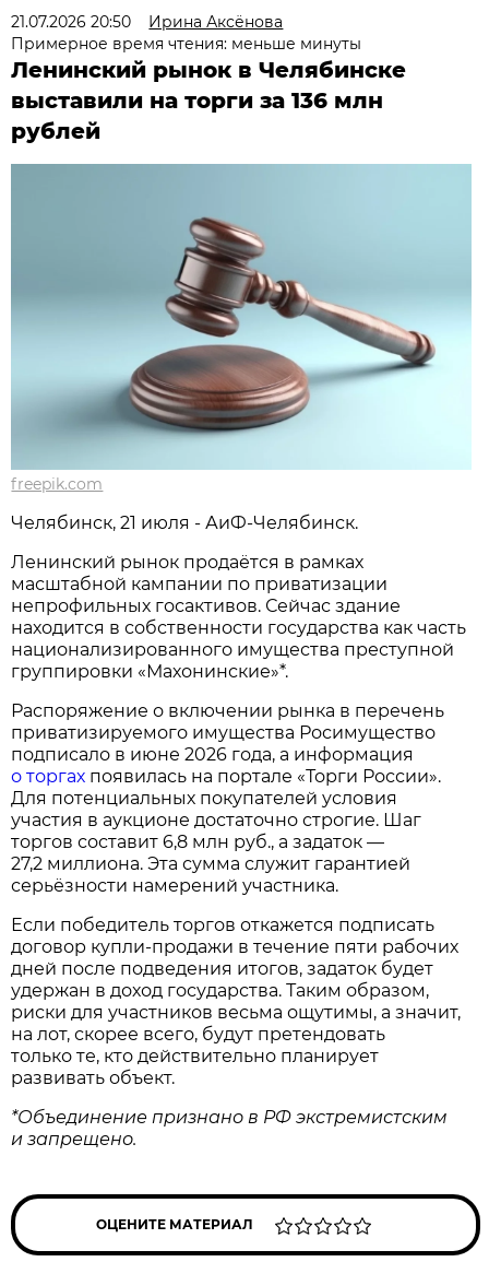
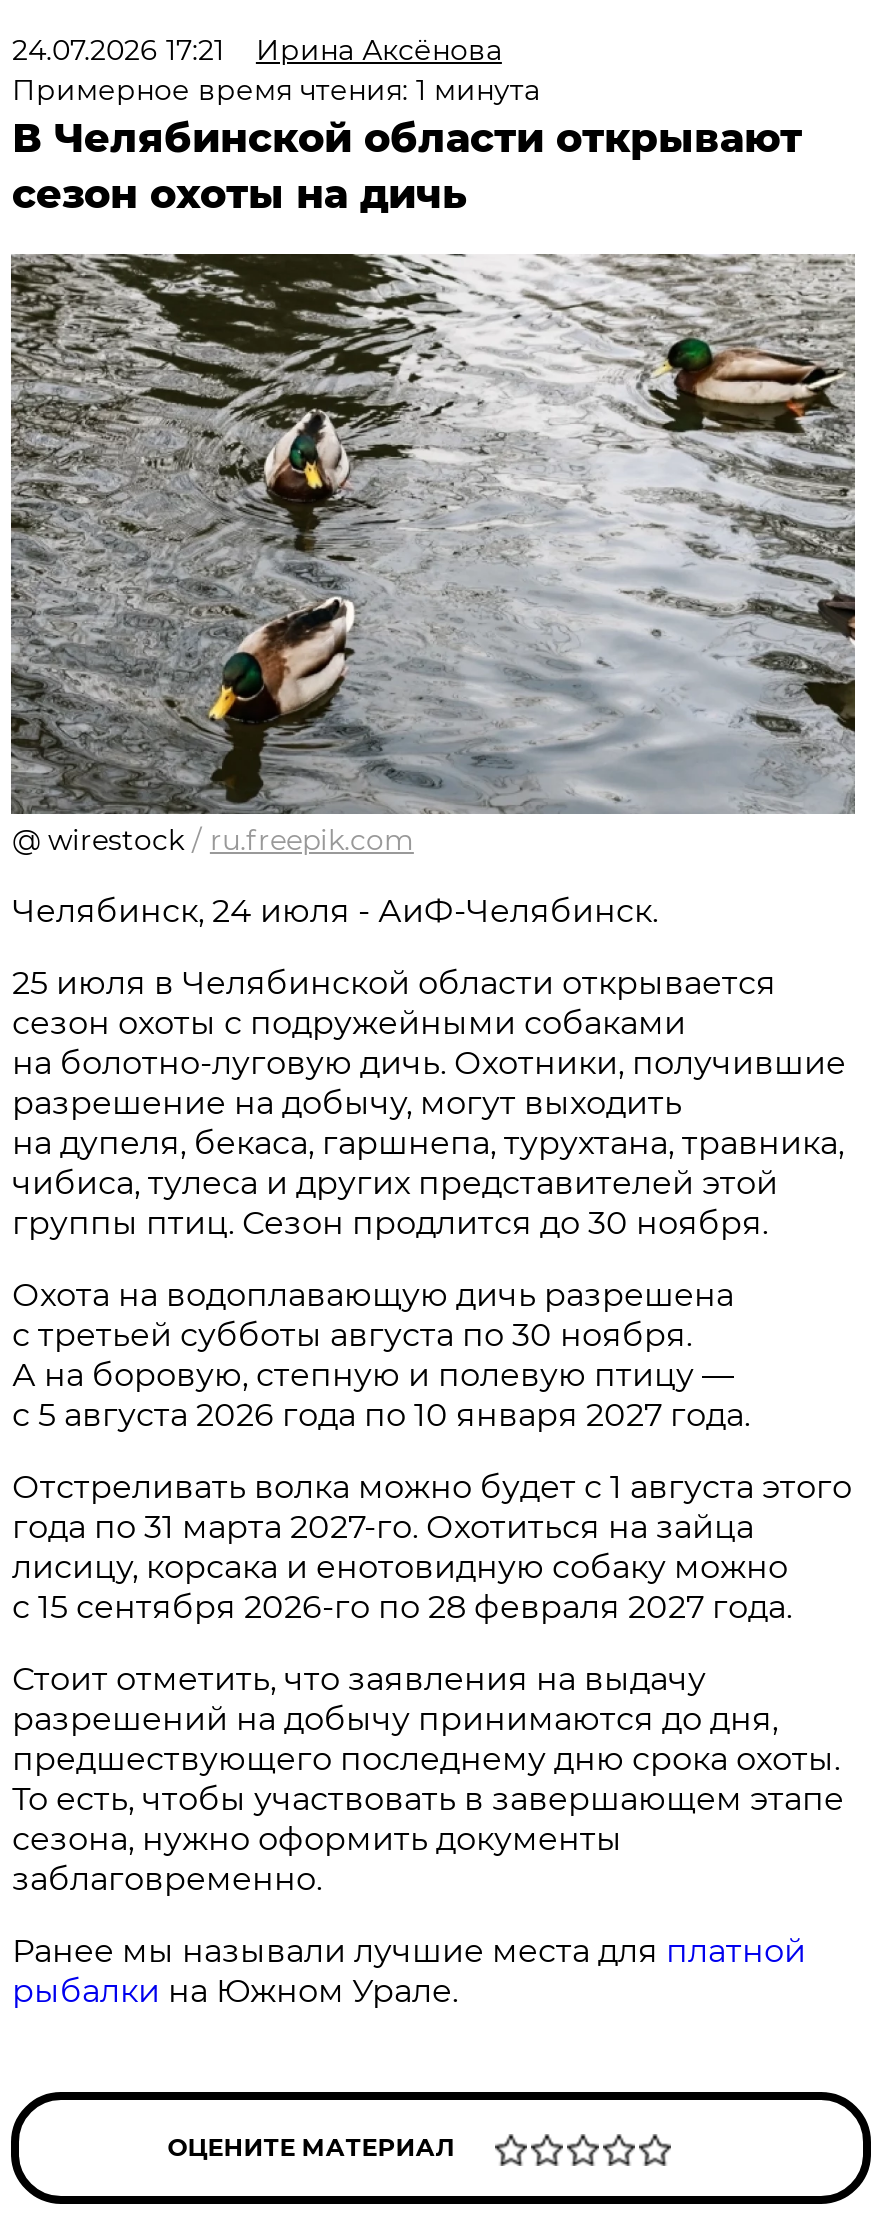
[11,12,283,32] 21.07.2026 20:50 Ирина Аксёнова -> [12,32,502,68] 24.07.2026 17:21 Ирина Аксёнова
[11,34,406,144] Примерное время чтения: меньше минуты | Ленинский рынок в Челябинске | выставили на торги за 136 млн | рублей -> [12,72,802,218] Примерное время чтения: 1 минута | В Челябинской области открывают | сезон охоты на дичь
[10,163,472,1149] [image] | freepik.com | Челябинск, 21 июля - АиФ-Челябинск. | Ленинский рынок продаётся в рамках | масштабной кампании по приватизации | непрофильных госактивов. Сейчас здание | находится в собственности государства как часть | национализированного имущества преступной | группировки «Махонинские»*. | Распоряжение о включении рынка в перечень | приватизируемого имущества Росимущество | подписало в июне 2026 года, а информация | о торгах появилась на портале «Торги России». | Для потенциальных покупателей условия | участия в аукционе достаточно строгие. Шаг | торгов составит 6,8 млн руб., а задаток — | 27,2 миллиона. Эта сумма служит гарантией | серьёзности намерений участника. | Если победитель торгов откажется подписать | договор купли‑продажи в течение пяти рабочих | дней после подведения итогов, задаток будет | удержан в доход государства. Таким образом, | риски для участников весьма ощутимы, а значит, | на лот, скорее всего, будут претендовать | только те, кто действительно планирует | развивать объект. | *Объединение признано в РФ экстремистским | и запрещено. -> [9,252,857,2010] [image] | @ wirestock / ru.freepik.com | Челябинск, 24 июля - АиФ-Челябинск. | 25 июля в Челябинской области открывается | сезон охоты с подружейными собаками | на болотно‑луговую дичь. Охотники, получившие | разрешение на добычу, могут выходить | на дупеля, бекаса, гаршнепа, турухтана, травника, | чибиса, тулеса и других представителей этой | группы птиц. Сезон продлится до 30 ноября. | Охота на водоплавающую дичь разрешена | с третьей субботы августа по 30 ноября. | А на боровую, степную и полевую птицу — | с 5 августа 2026 года по 10 января 2027 года. | Отстреливать волка можно будет с 1 августа этого | года по 31 марта 2027-го. Охотиться на зайца | лисицу, корсака и енотовидную собаку можно | с 15 сентября 2026-го по 28 февраля 2027 года. | Стоит отметить, что заявления на выдачу | разрешений на добычу принимаются до дня, | предшествующего последнему дню срока охоты. | То есть, чтобы участвовать в завершающем этапе | сезона, нужно оформить документы | заблаговременно. | Ранее мы называли лучшие места для платной | рыбалки на Южном Урале.

